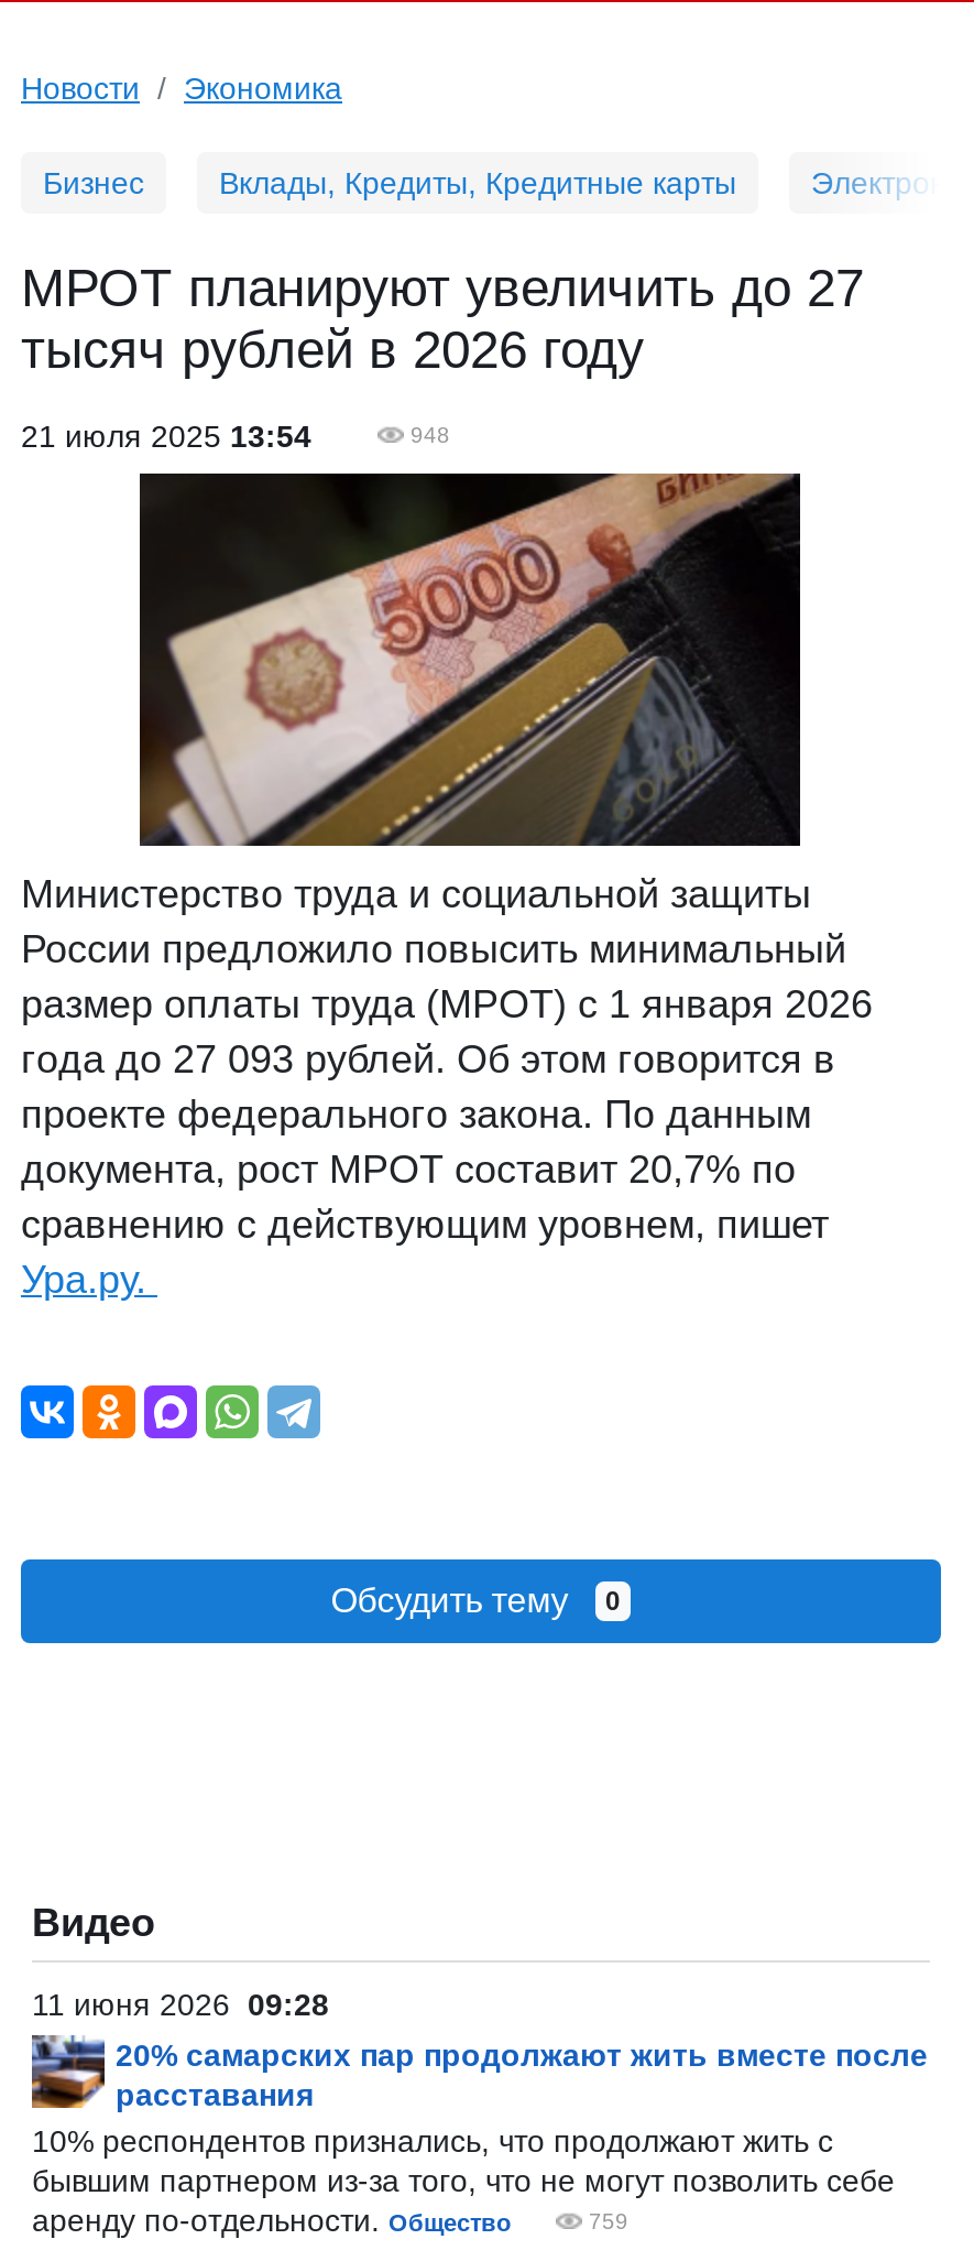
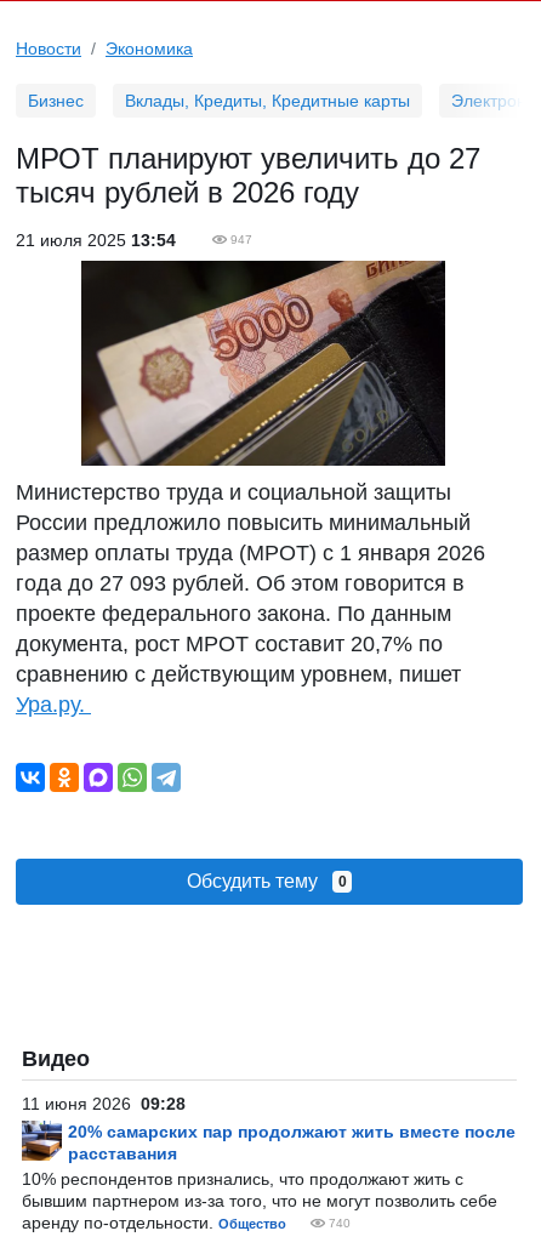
[411,423,450,447] 948 -> [230,233,252,246] 947
[589,2209,628,2233] 759 -> [329,1216,351,1230] 740

